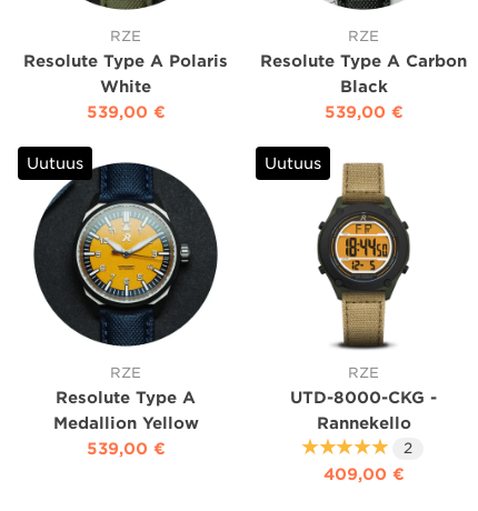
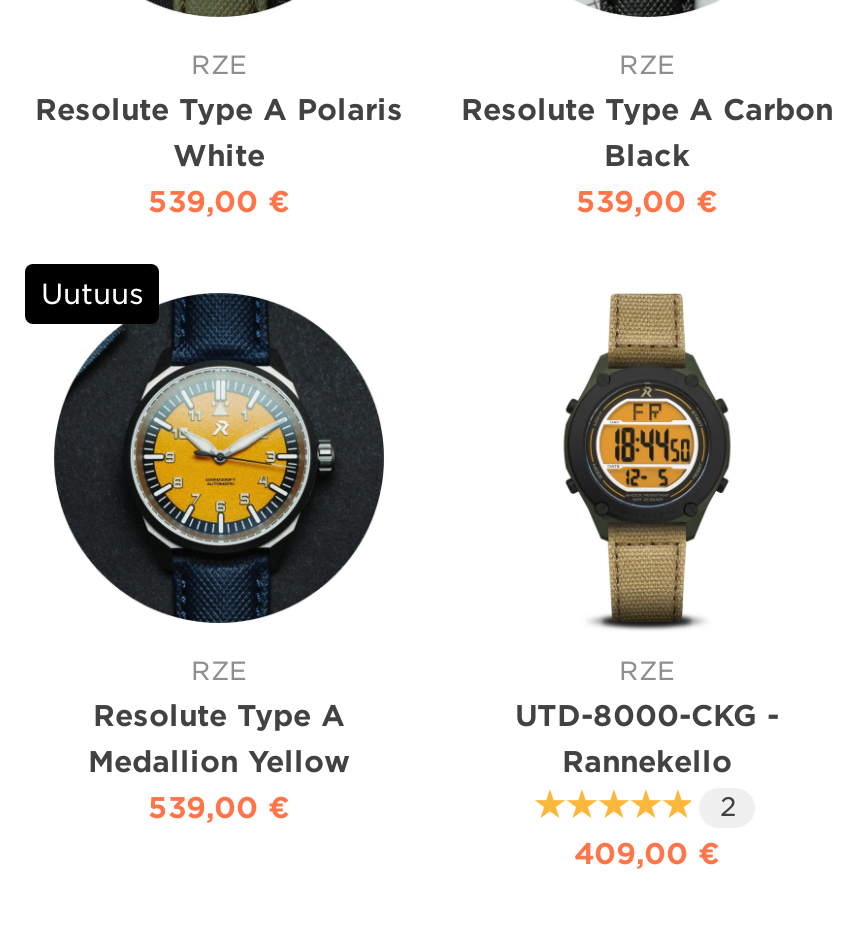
[265,155,321,172] Uutuus -> none

